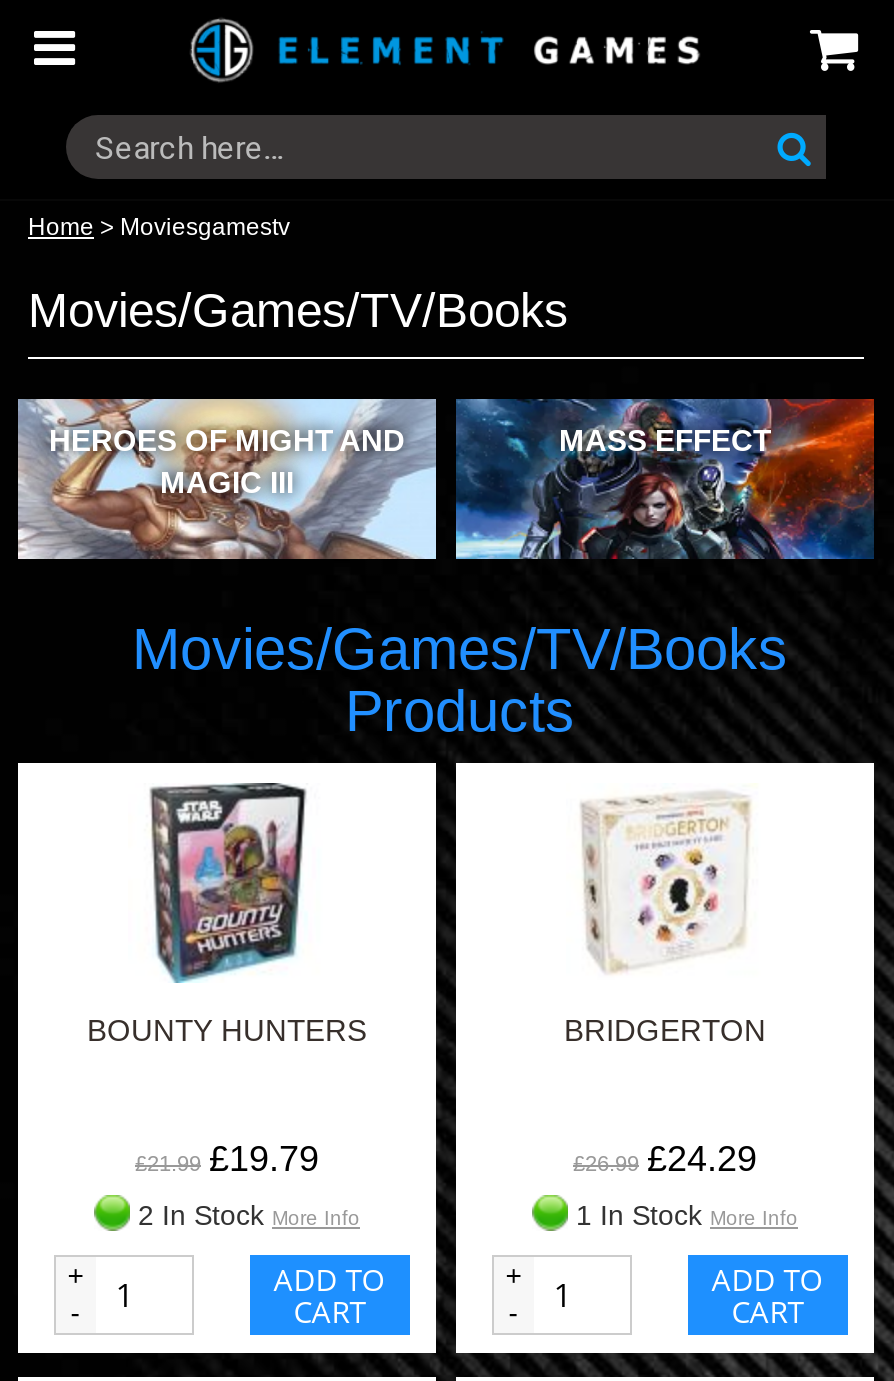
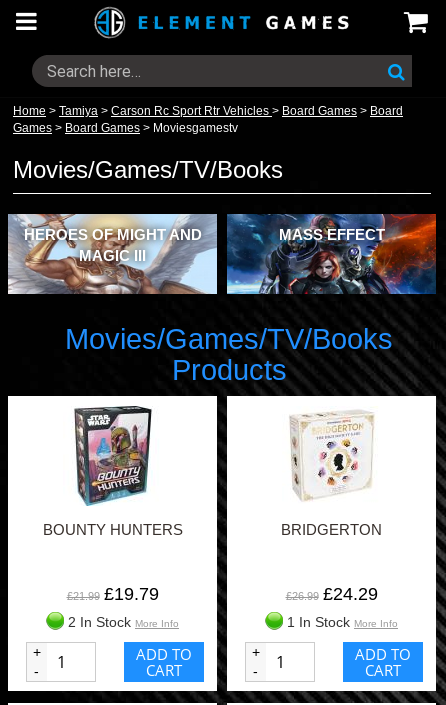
[28,213,290,241] Home > Moviesgamestv -> [13,104,403,135] Home > Tamiya > Carson Rc Sport Rtr Vehicles > Board Games > Board | Games > Board Games > Moviesgamestv

